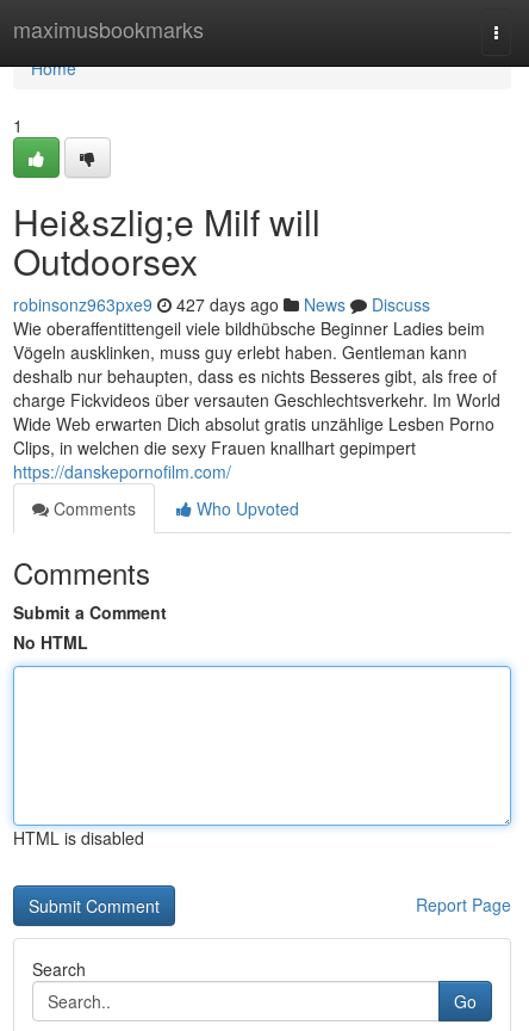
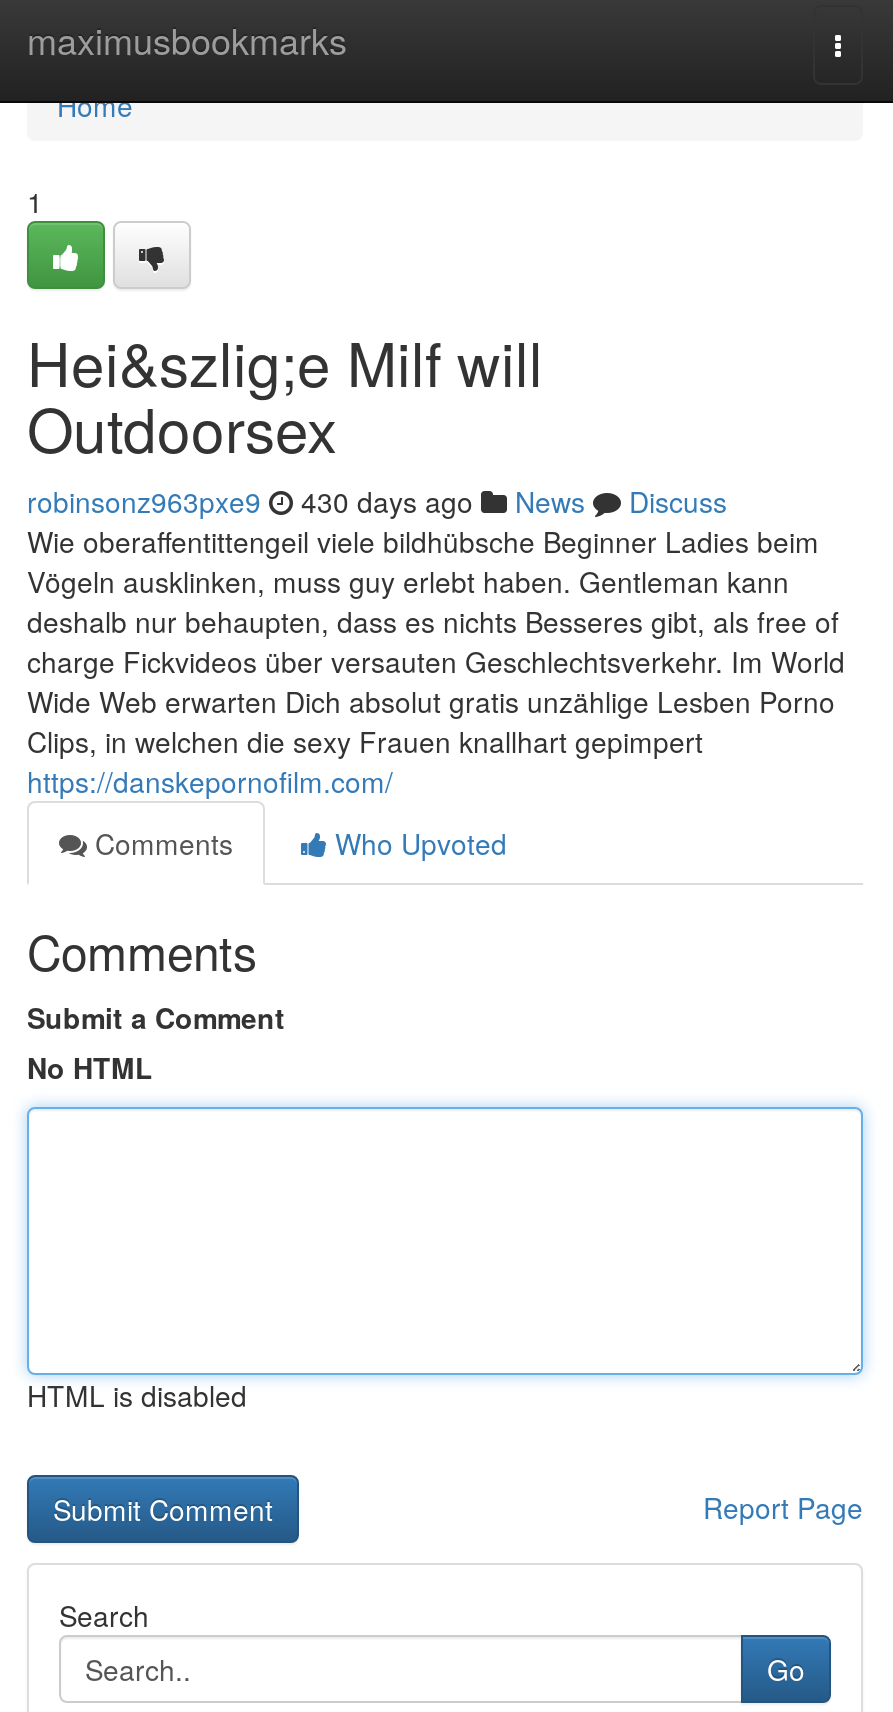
[13,292,430,316] robinsonz963pxe9 427 days ago News Discuss -> [27,481,727,521] robinsonz963pxe9 430 days ago News Discuss

